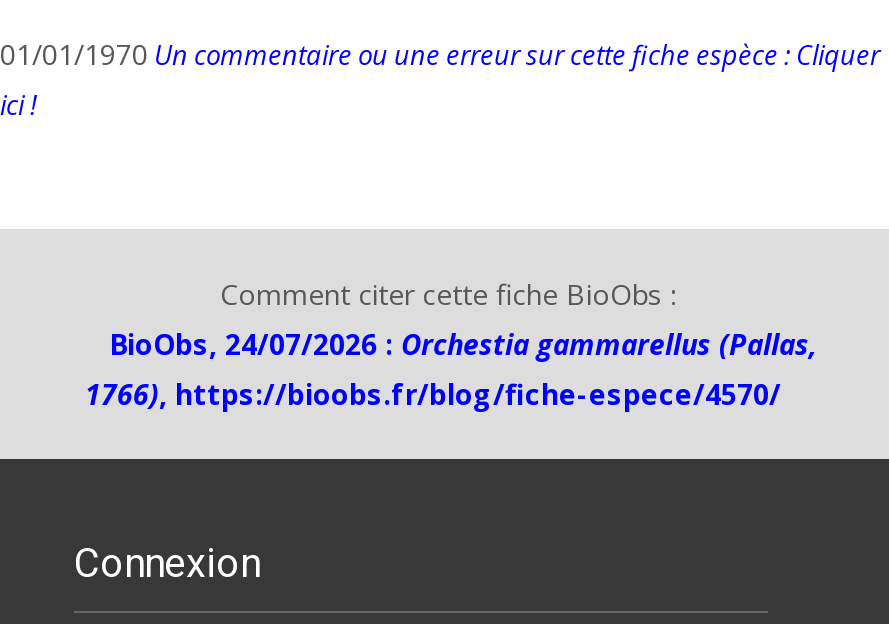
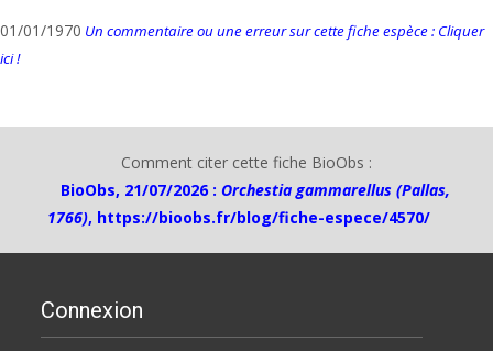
[109,325,817,363] BioObs, 24/07/2026 : Orchestia gammarellus (Pallas, -> [60,179,450,200] BioObs, 21/07/2026 : Orchestia gammarellus (Pallas,

